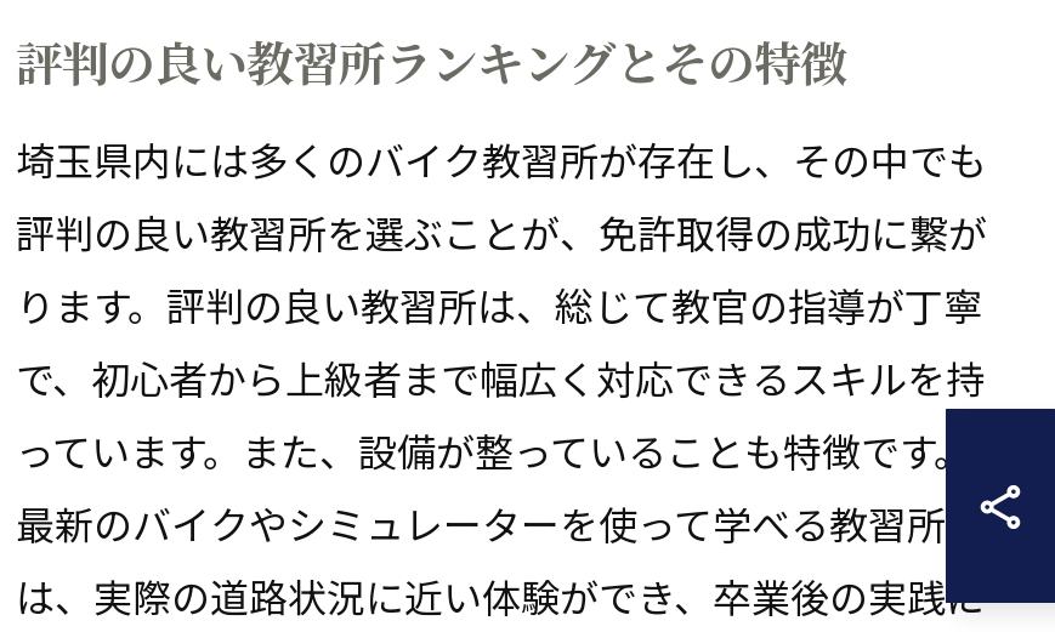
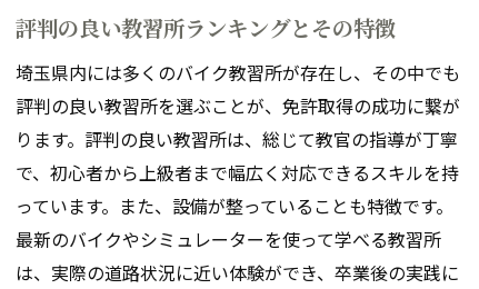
[943,406,1048,608] [image] -> none

